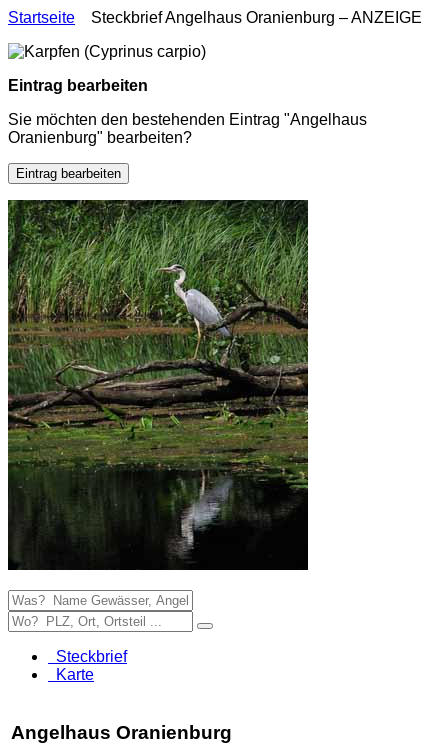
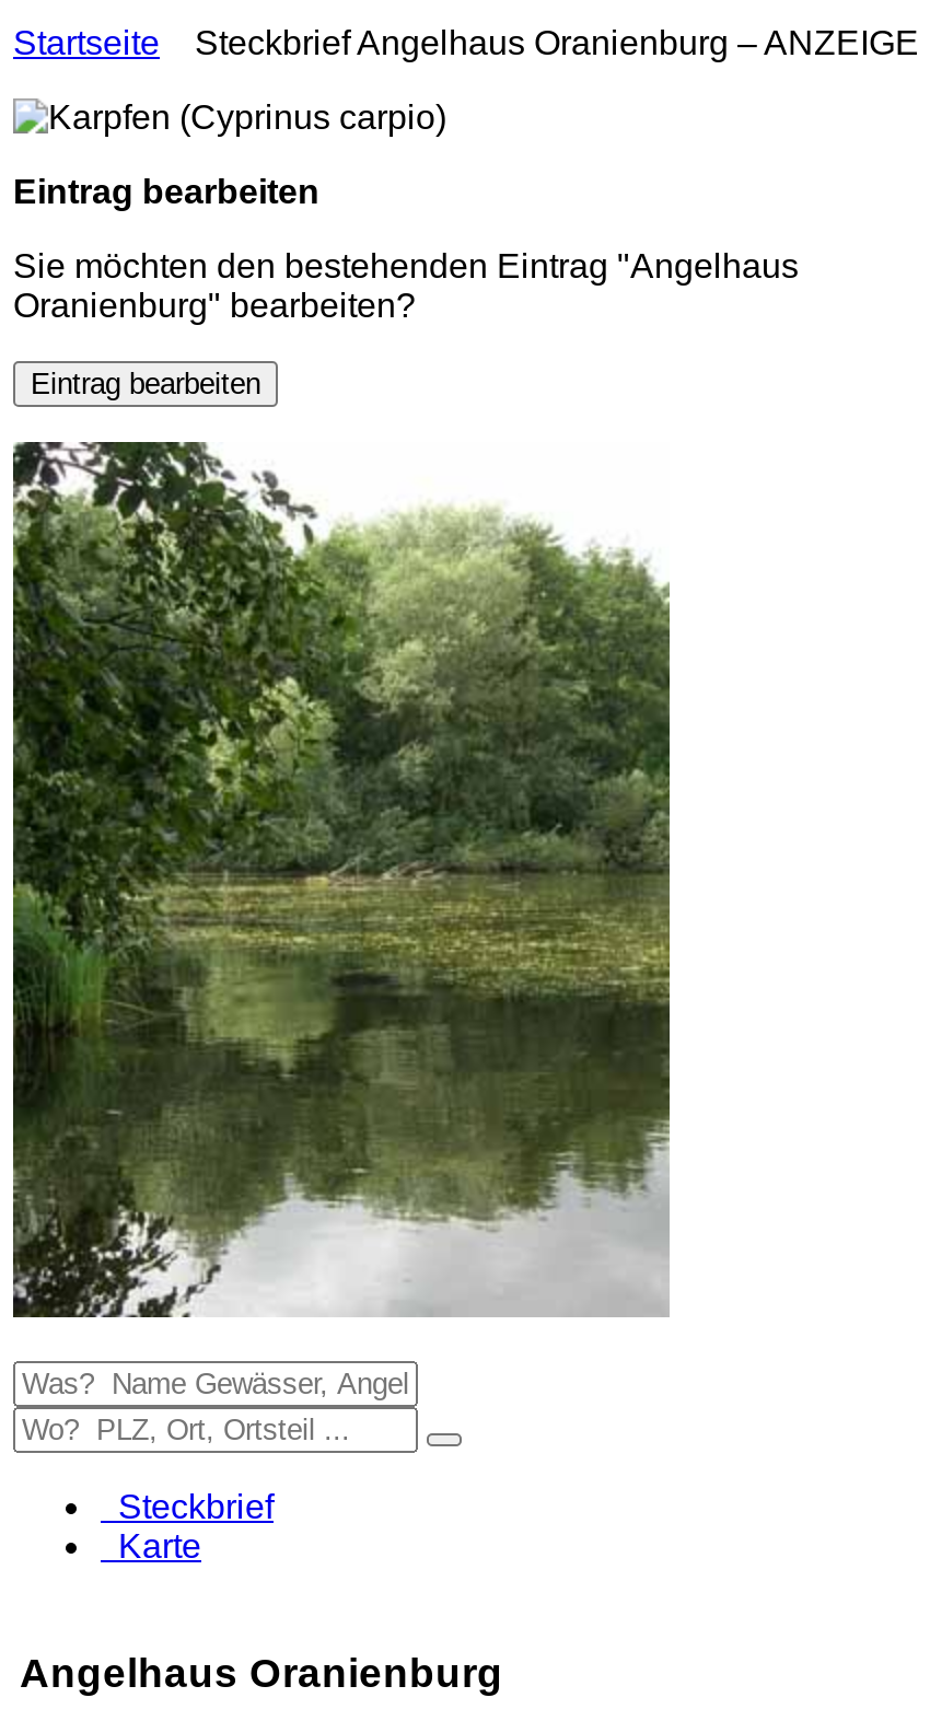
[8,199,309,571] [image] -> [11,442,670,1319] [image]

